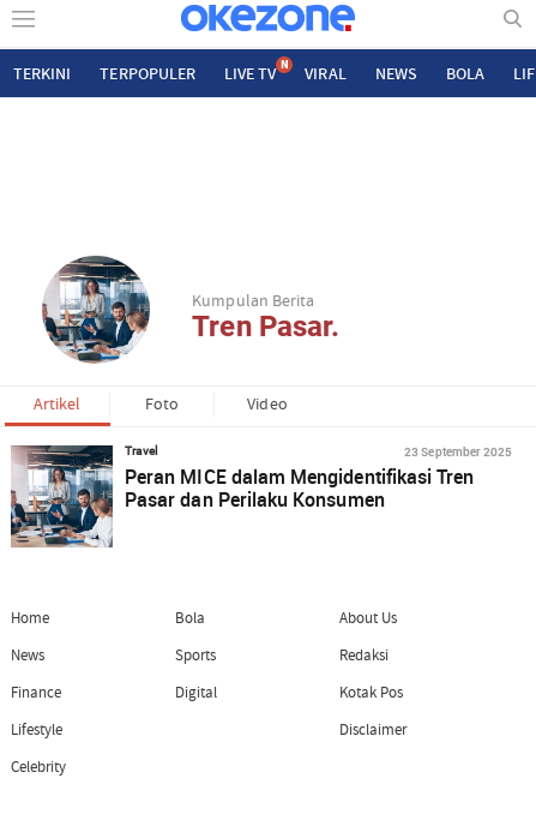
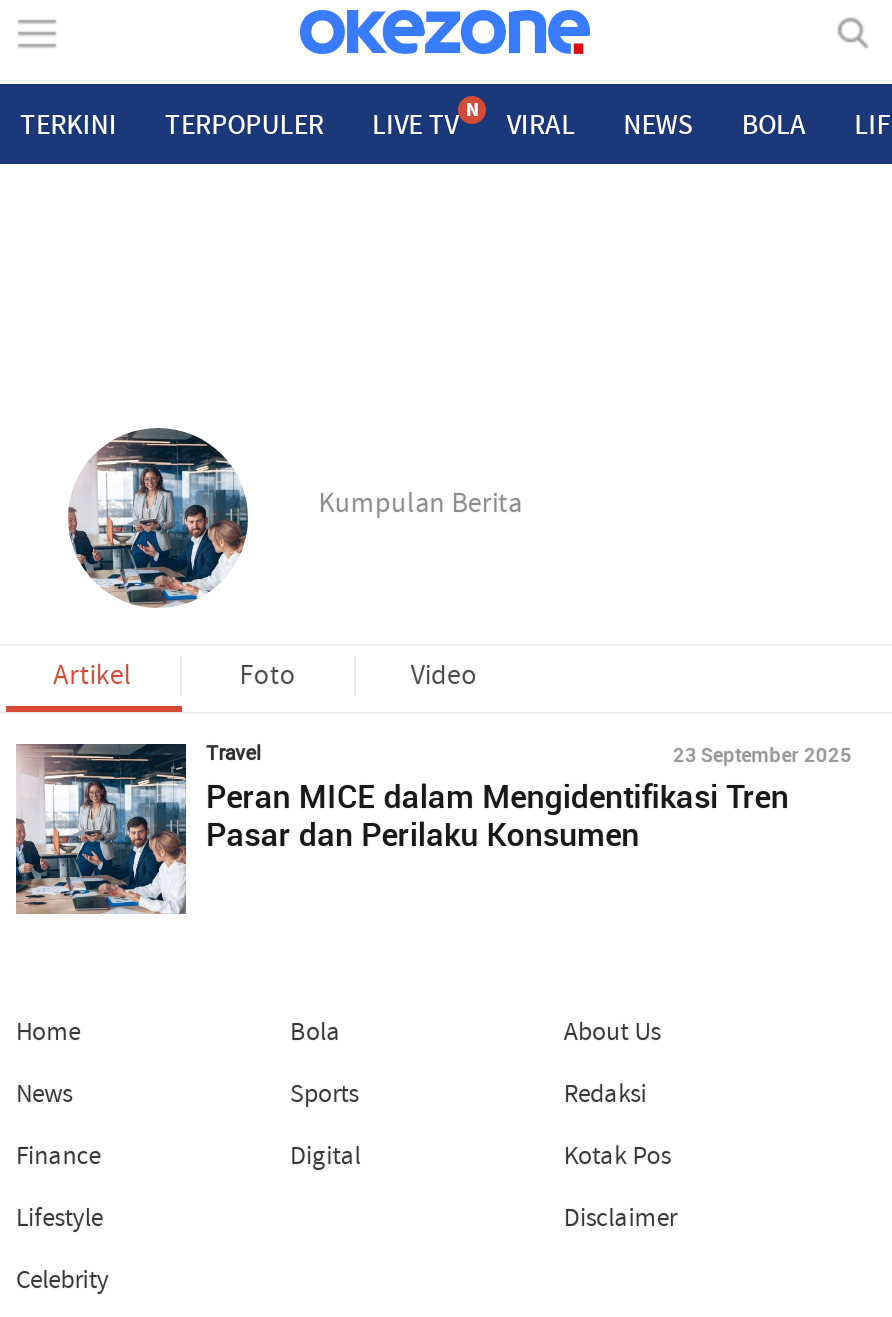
[192,310,340,343] Tren Pasar. -> none

